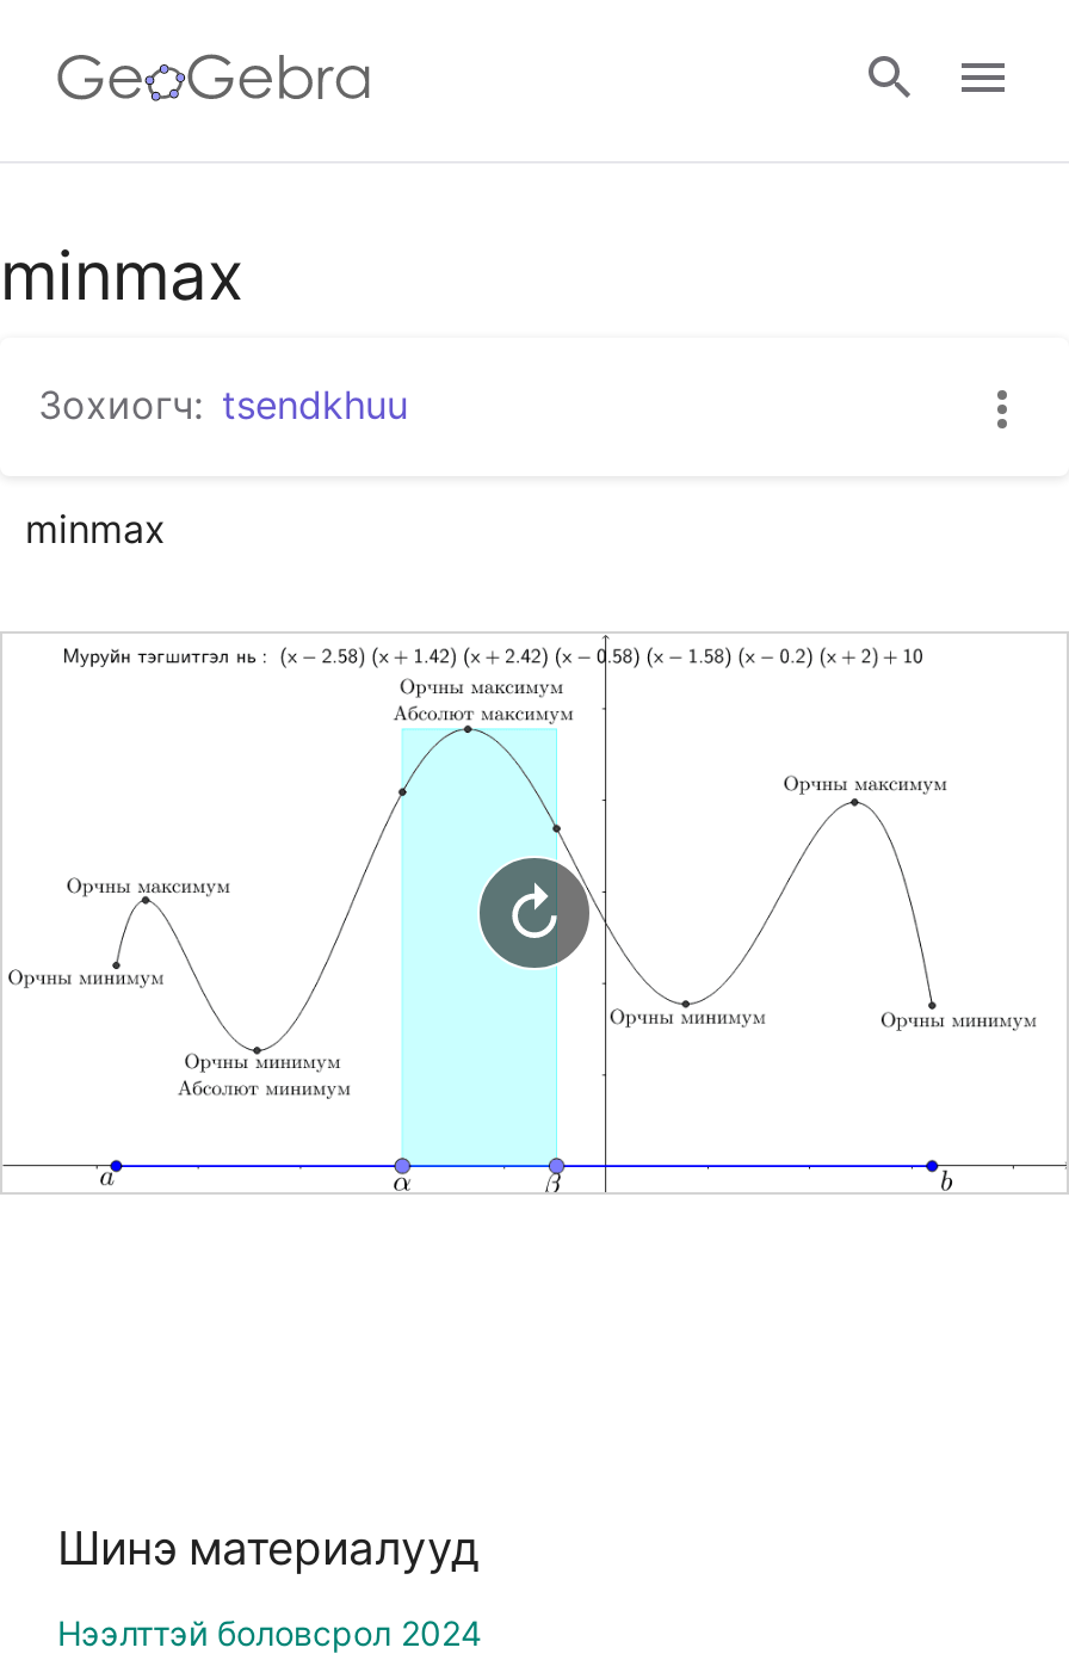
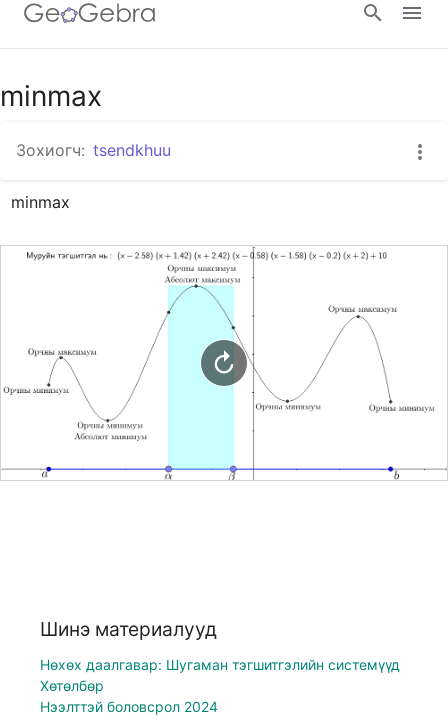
none -> [40,656,400,694] Нөхөх даалгавар: Шугаман тэгшитгэлийн системүүд | Хөтөлбөр

